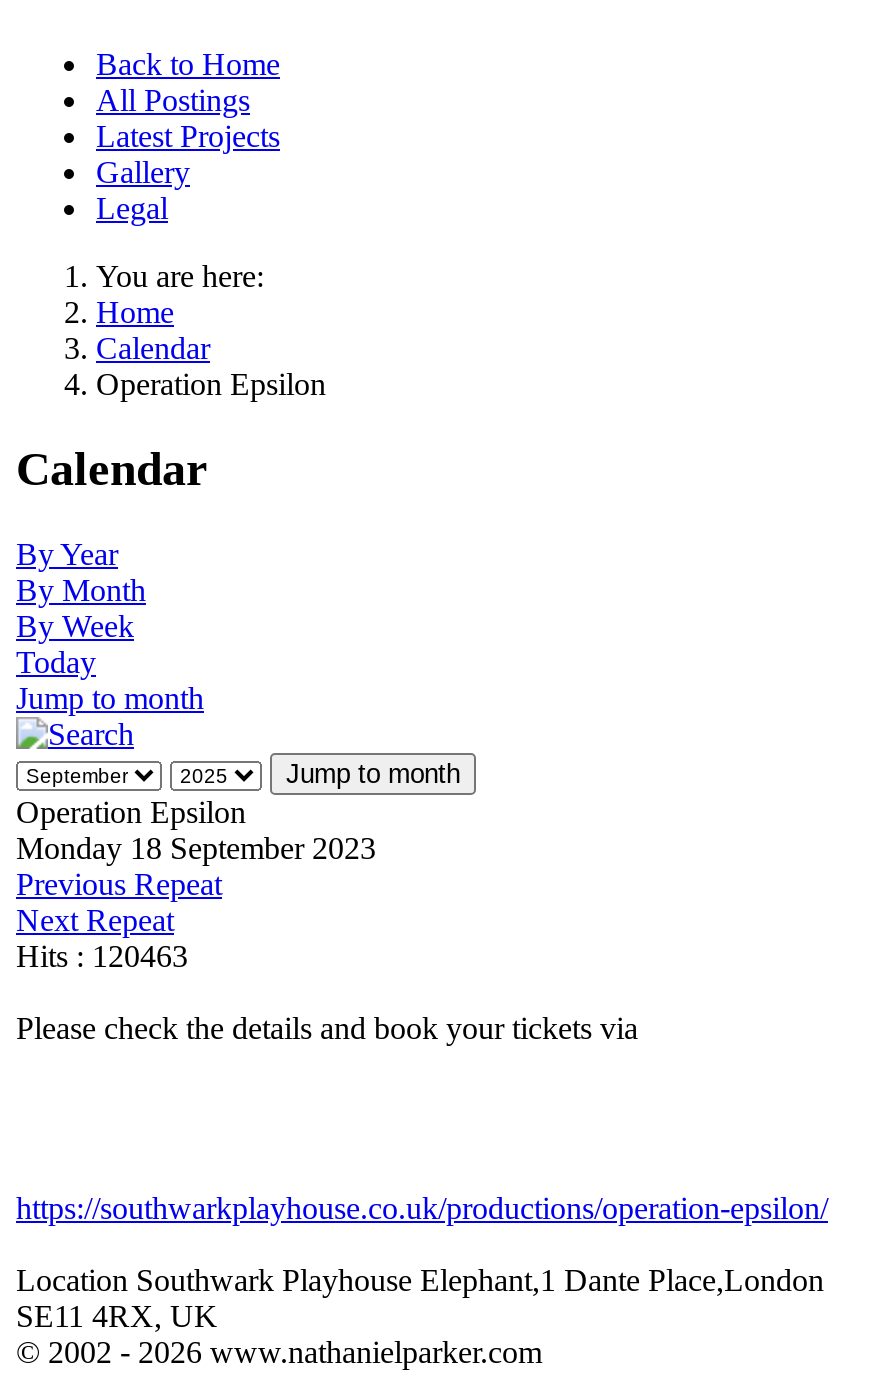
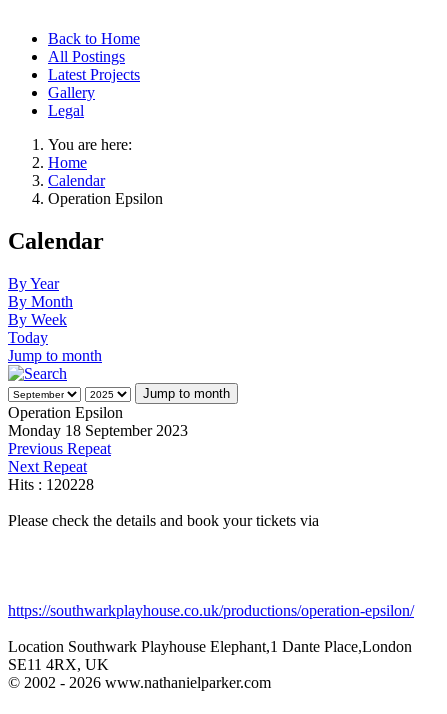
[16,939,188,973] Hits: 120463 -> [8,476,94,493] Hits: 120228

